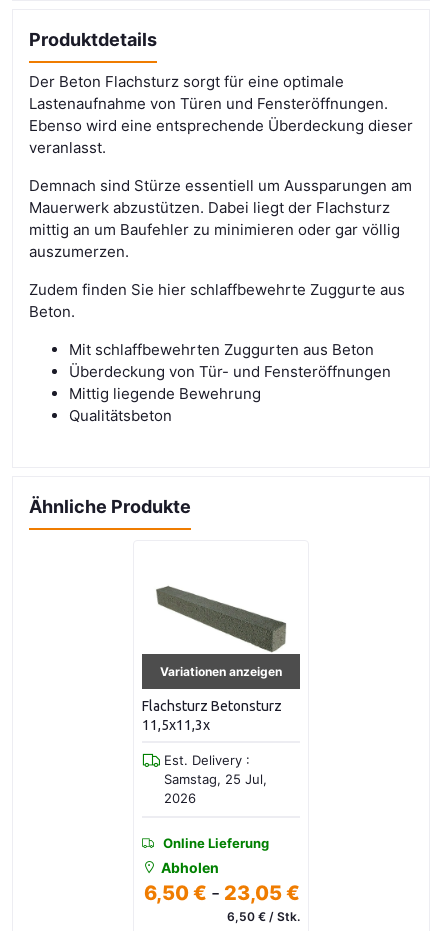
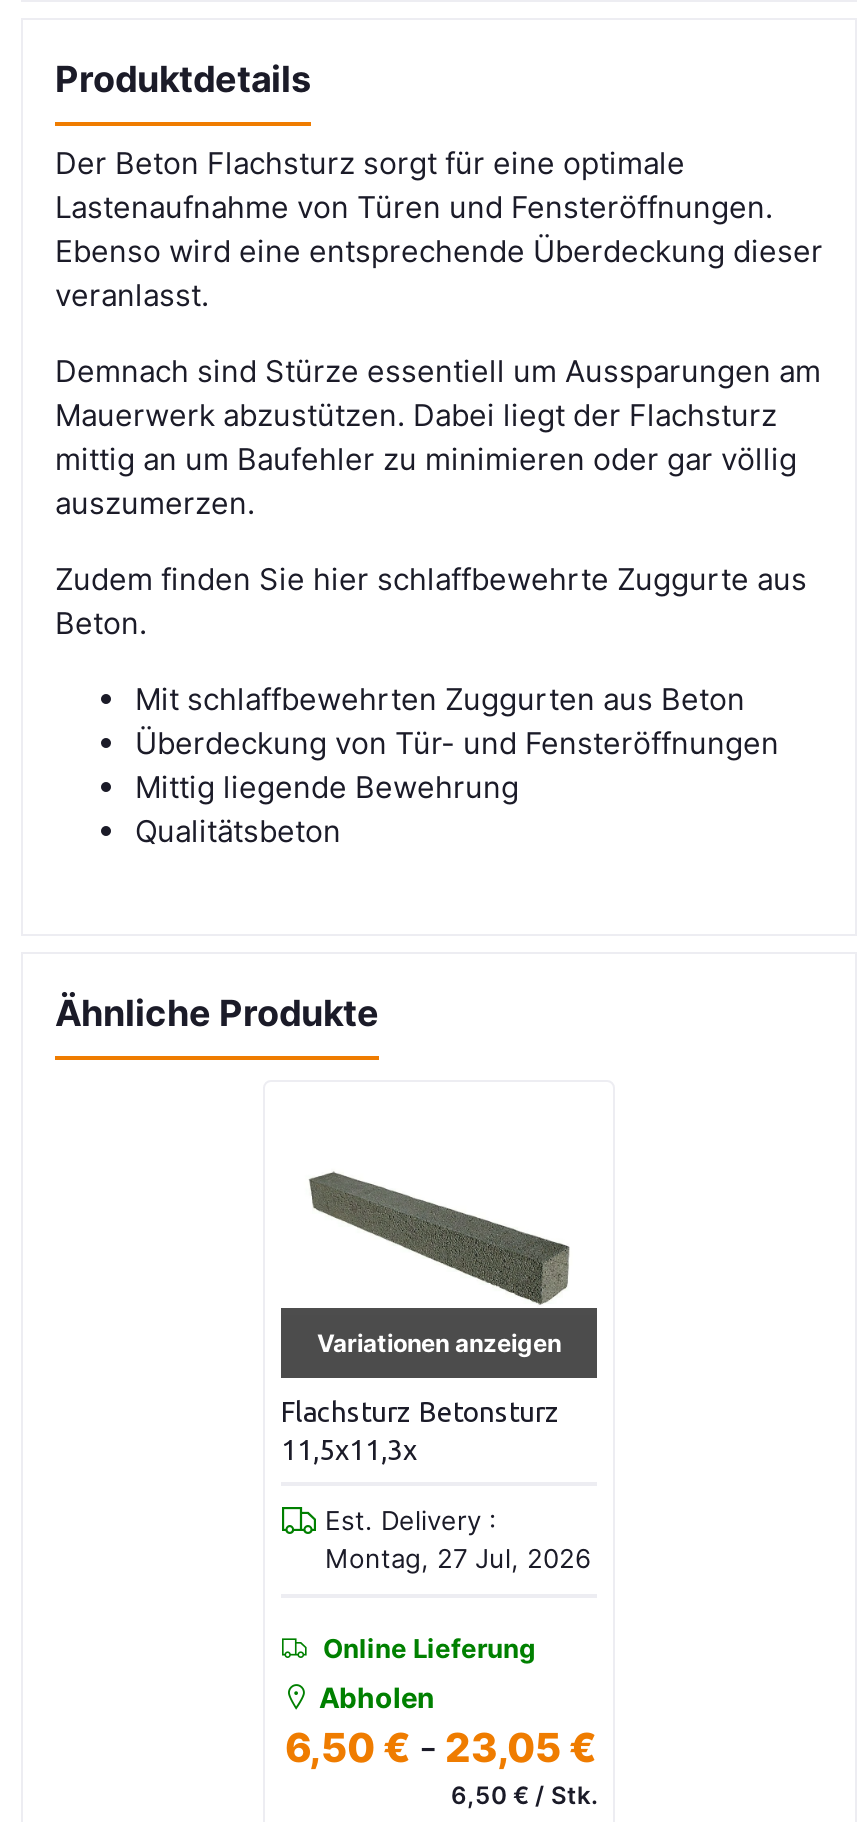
[164,771,267,806] Samstag, 25 Jul, | 2026 -> [325,1543,591,1575] Montag, 27 Jul, 2026

